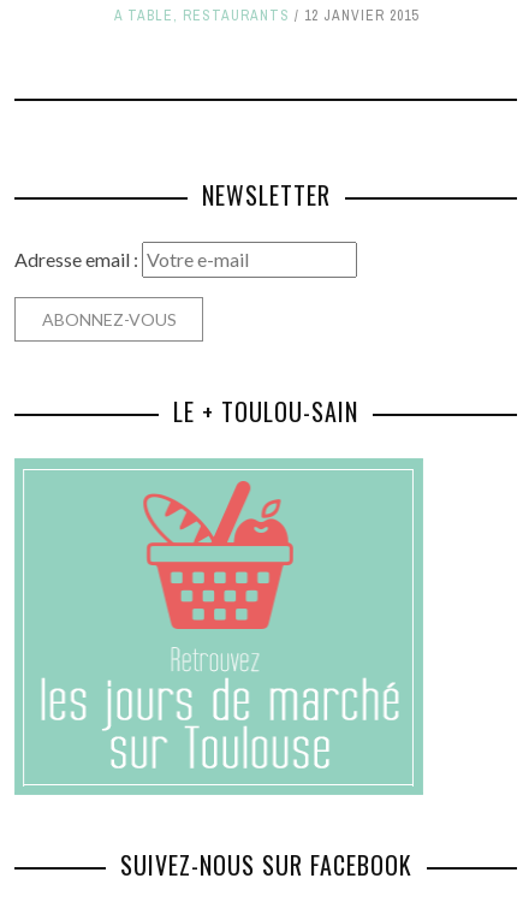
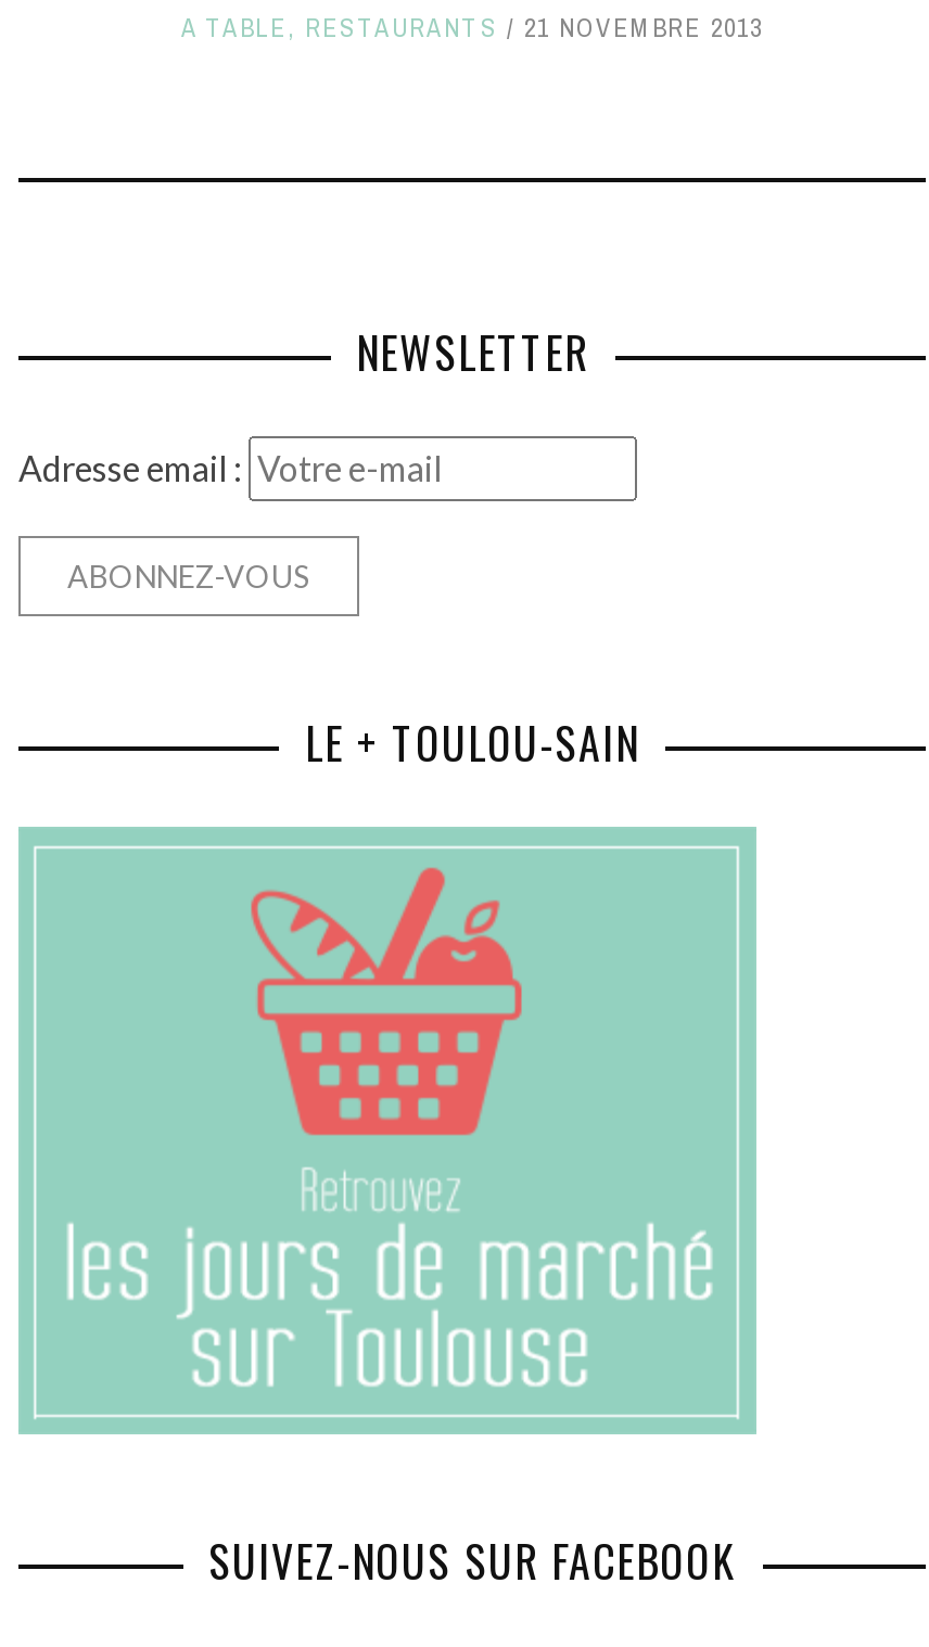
[114,6,418,25] A TABLE, RESTAURANTS 12 JANVIER 2015 -> [181,10,763,45] A TABLE, RESTAURANTS 21 NOVEMBRE 2013

